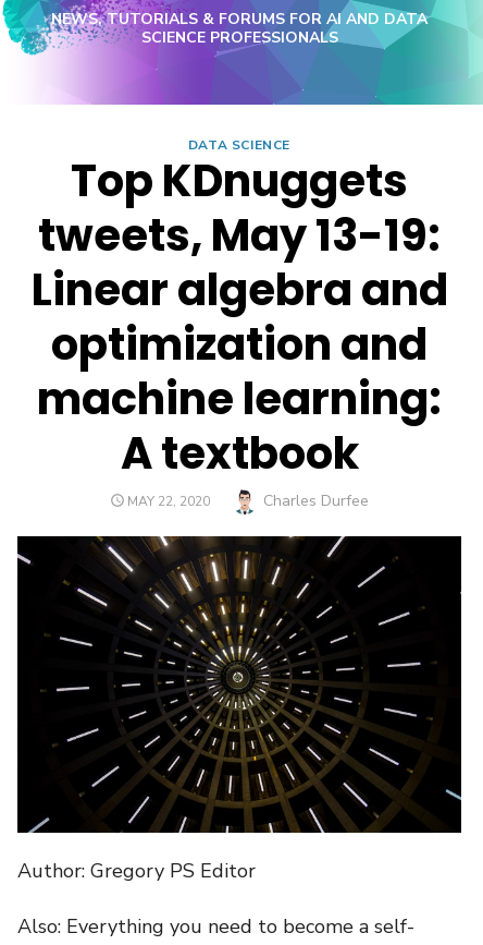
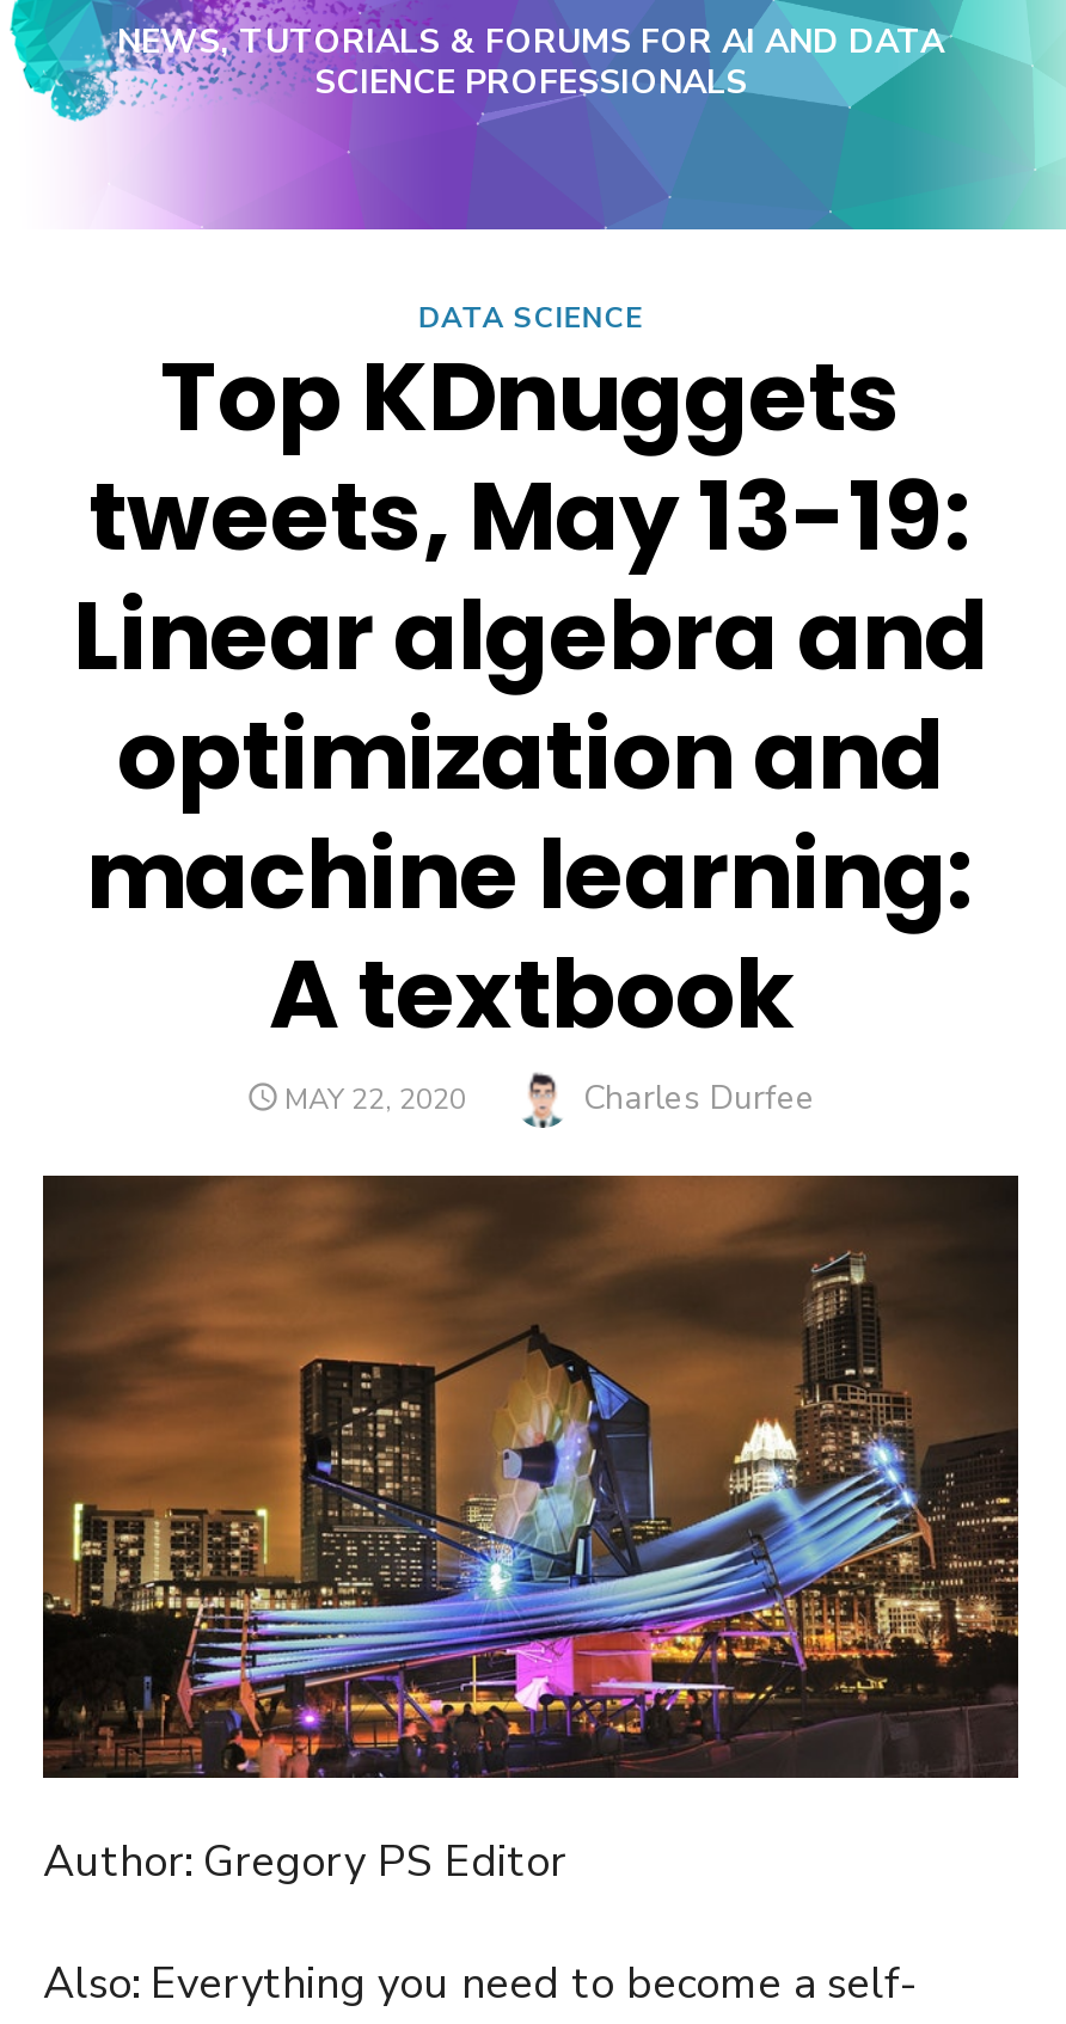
[17,535,461,834] [image] -> [41,1173,1021,1780] [image]

